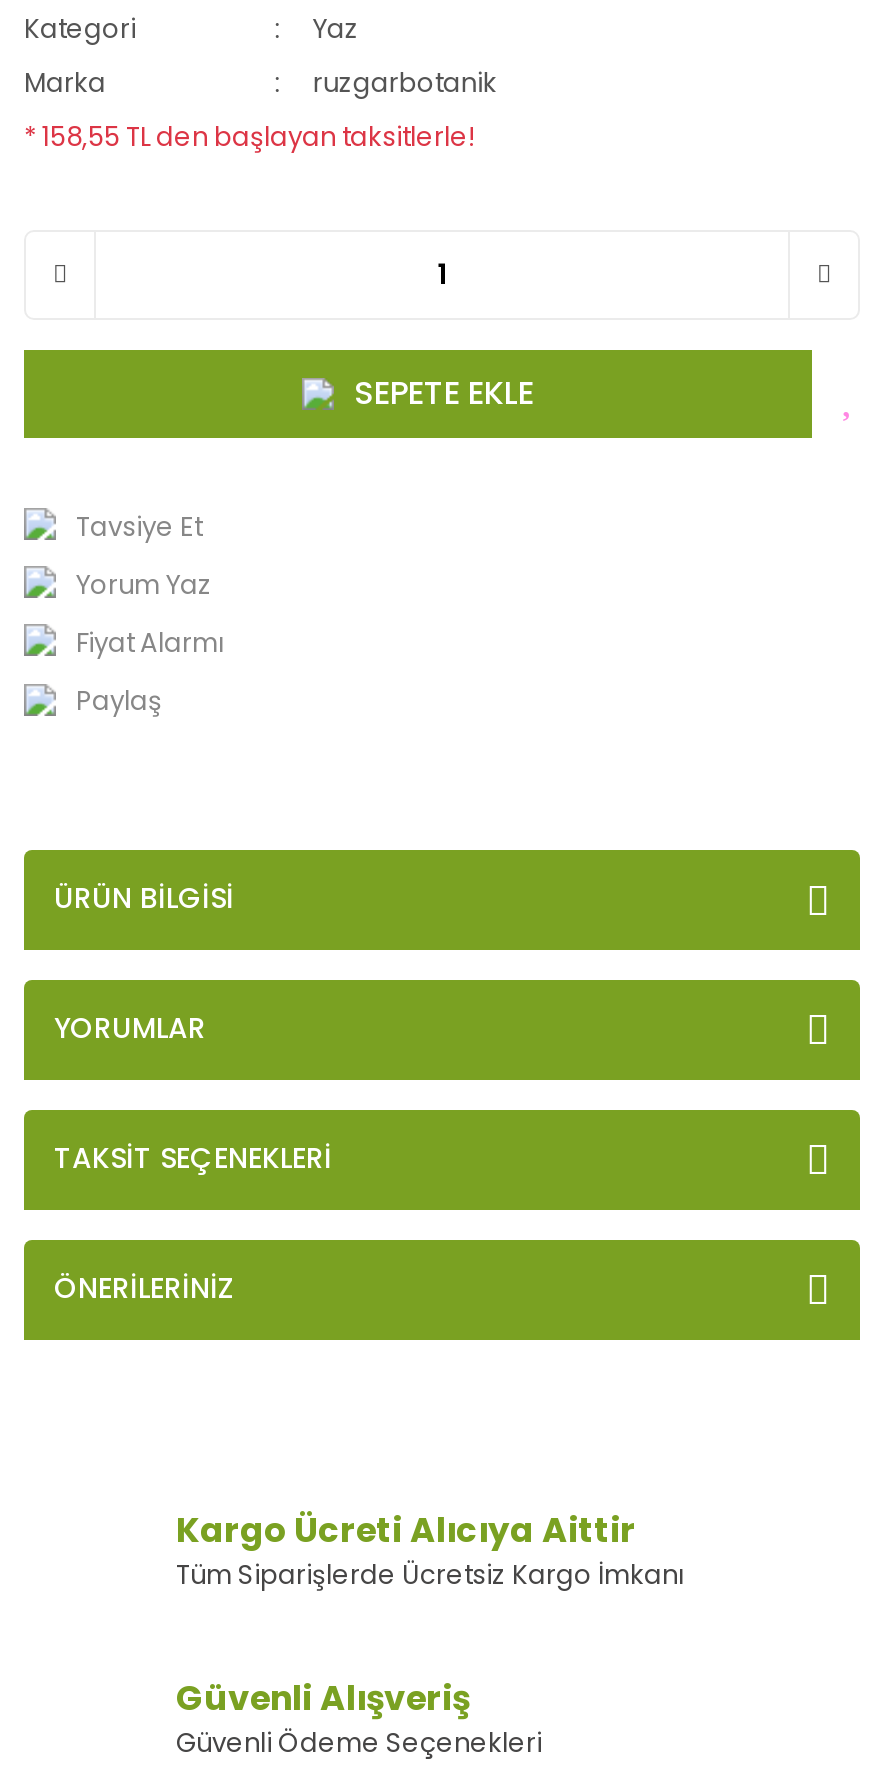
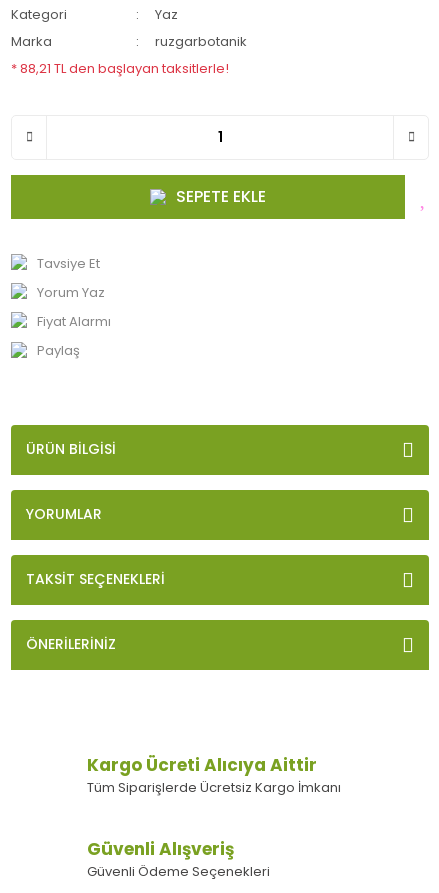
[24,118,476,156] * 158,55 TL den başlayan taksitlerle! -> [11,59,229,78] * 88,21 TL den başlayan taksitlerle!

